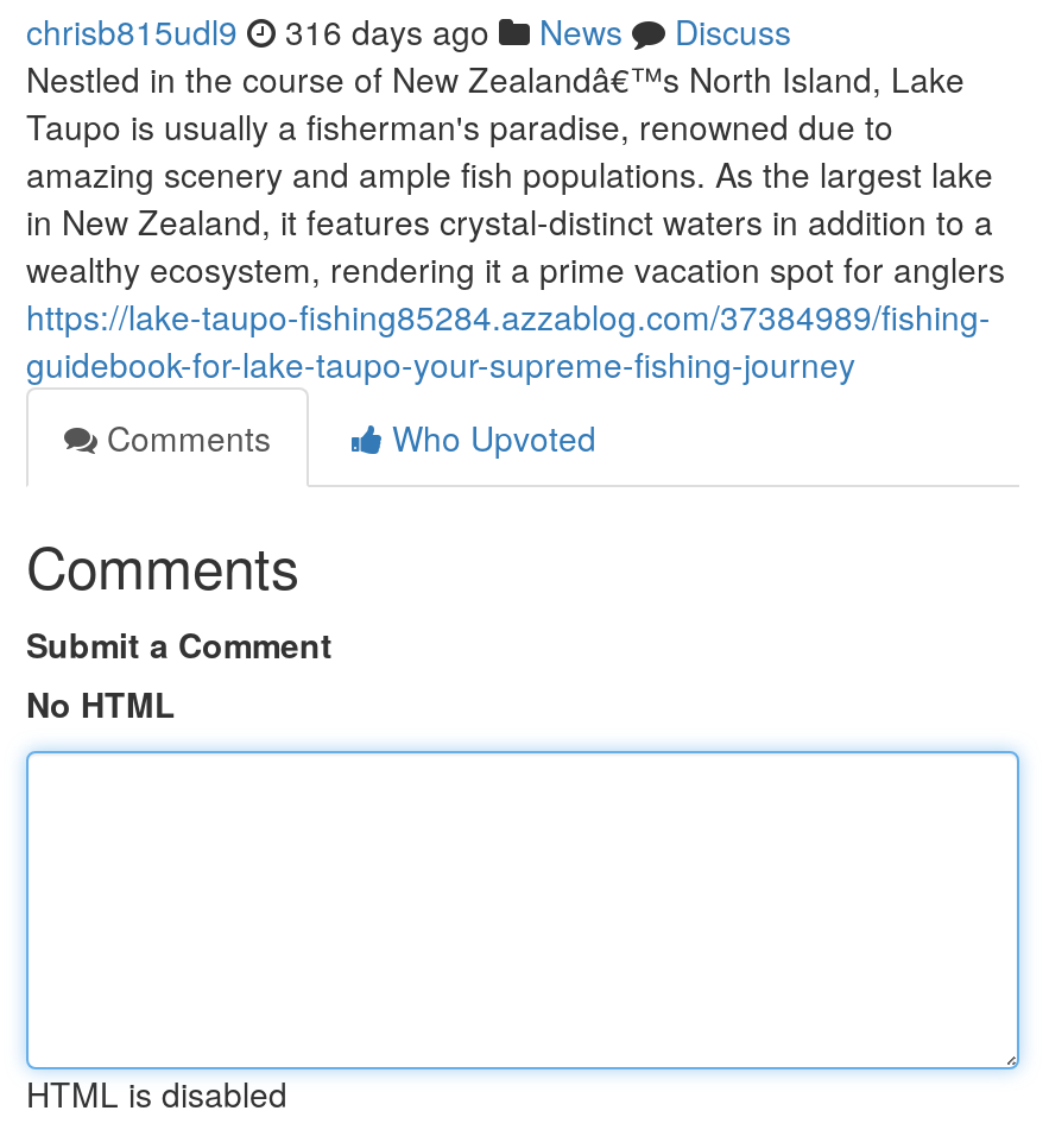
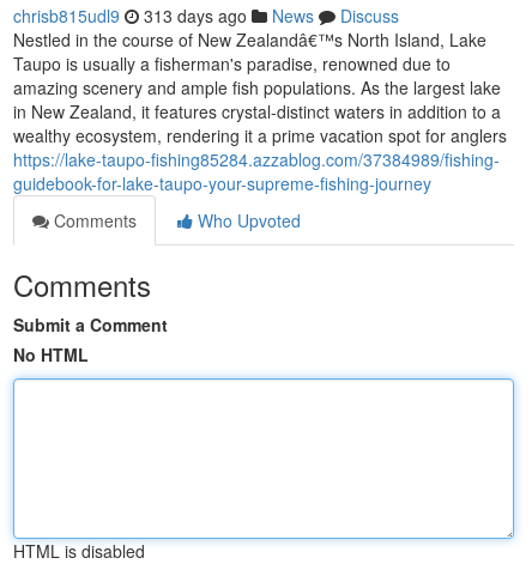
[26,7,791,55] chrisb815udl9 316 days ago News Discuss -> [13,4,399,28] chrisb815udl9 313 days ago News Discuss

